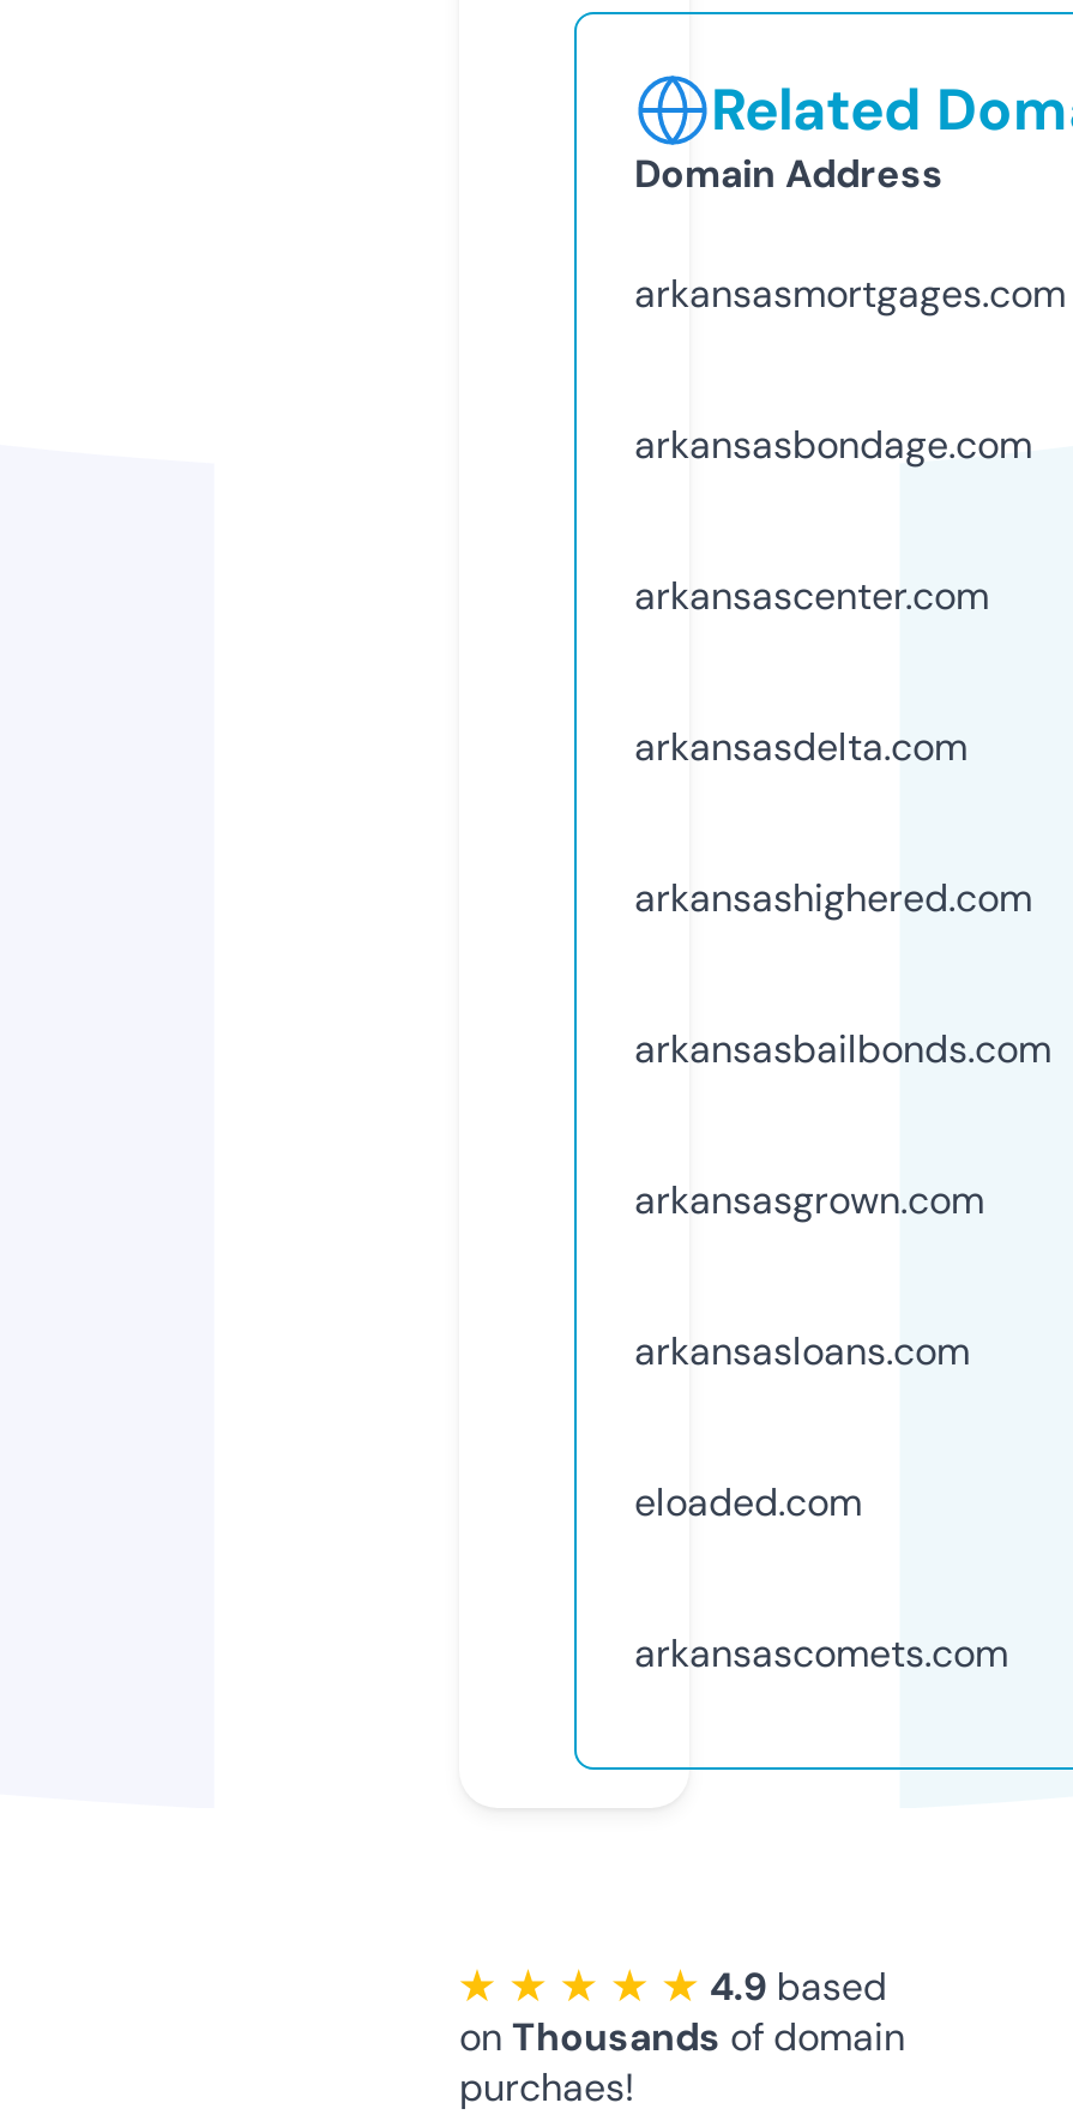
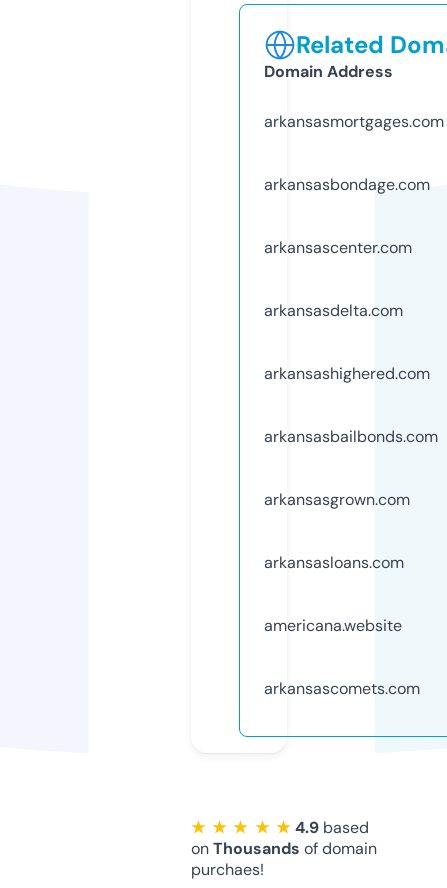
[634,1477,862,1527] eloaded.com -> [264,615,402,636] americana.website

